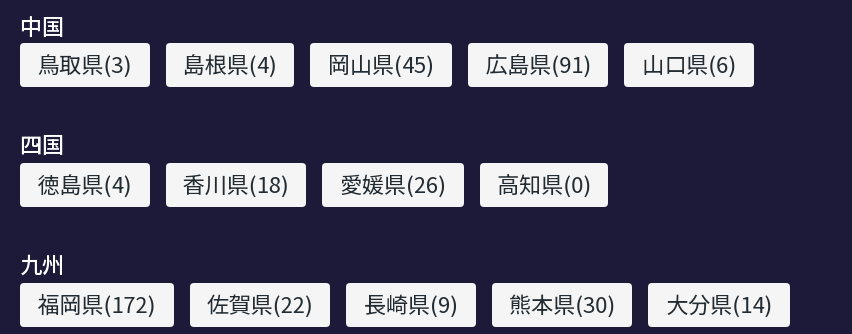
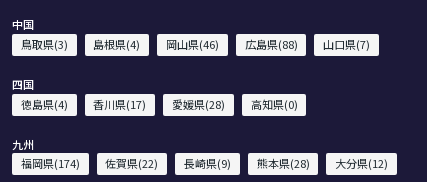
[328,48,434,80] 岡山県(45) -> [166,36,219,52] 岡山県(46)
[485,48,591,80] 広島県(91) -> [245,36,298,52] 広島県(88)
[642,48,736,80] 山口県(6) -> [323,36,370,52] 山口県(7)
[183,168,289,200] 香川県(18) -> [93,96,146,112] 香川県(17)
[340,168,446,200] 愛媛県(26) -> [172,96,225,112] 愛媛県(28)
[38,287,156,319] 福岡県(172) -> [21,155,80,171] 福岡県(174)
[509,287,615,319] 熊本県(30) -> [257,155,310,171] 熊本県(28)
[666,287,772,319] 大分県(14) -> [335,155,388,171] 大分県(12)

